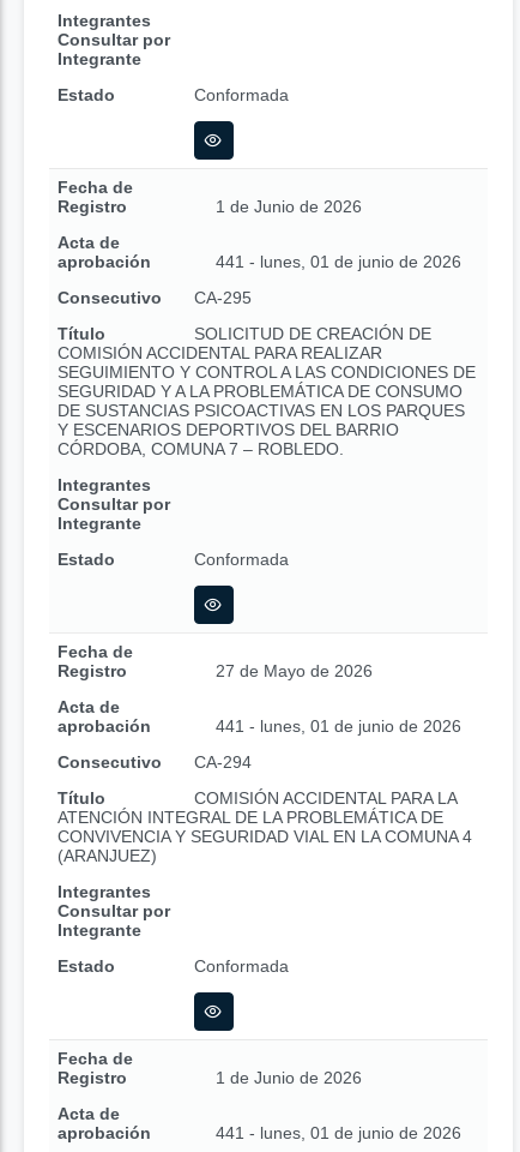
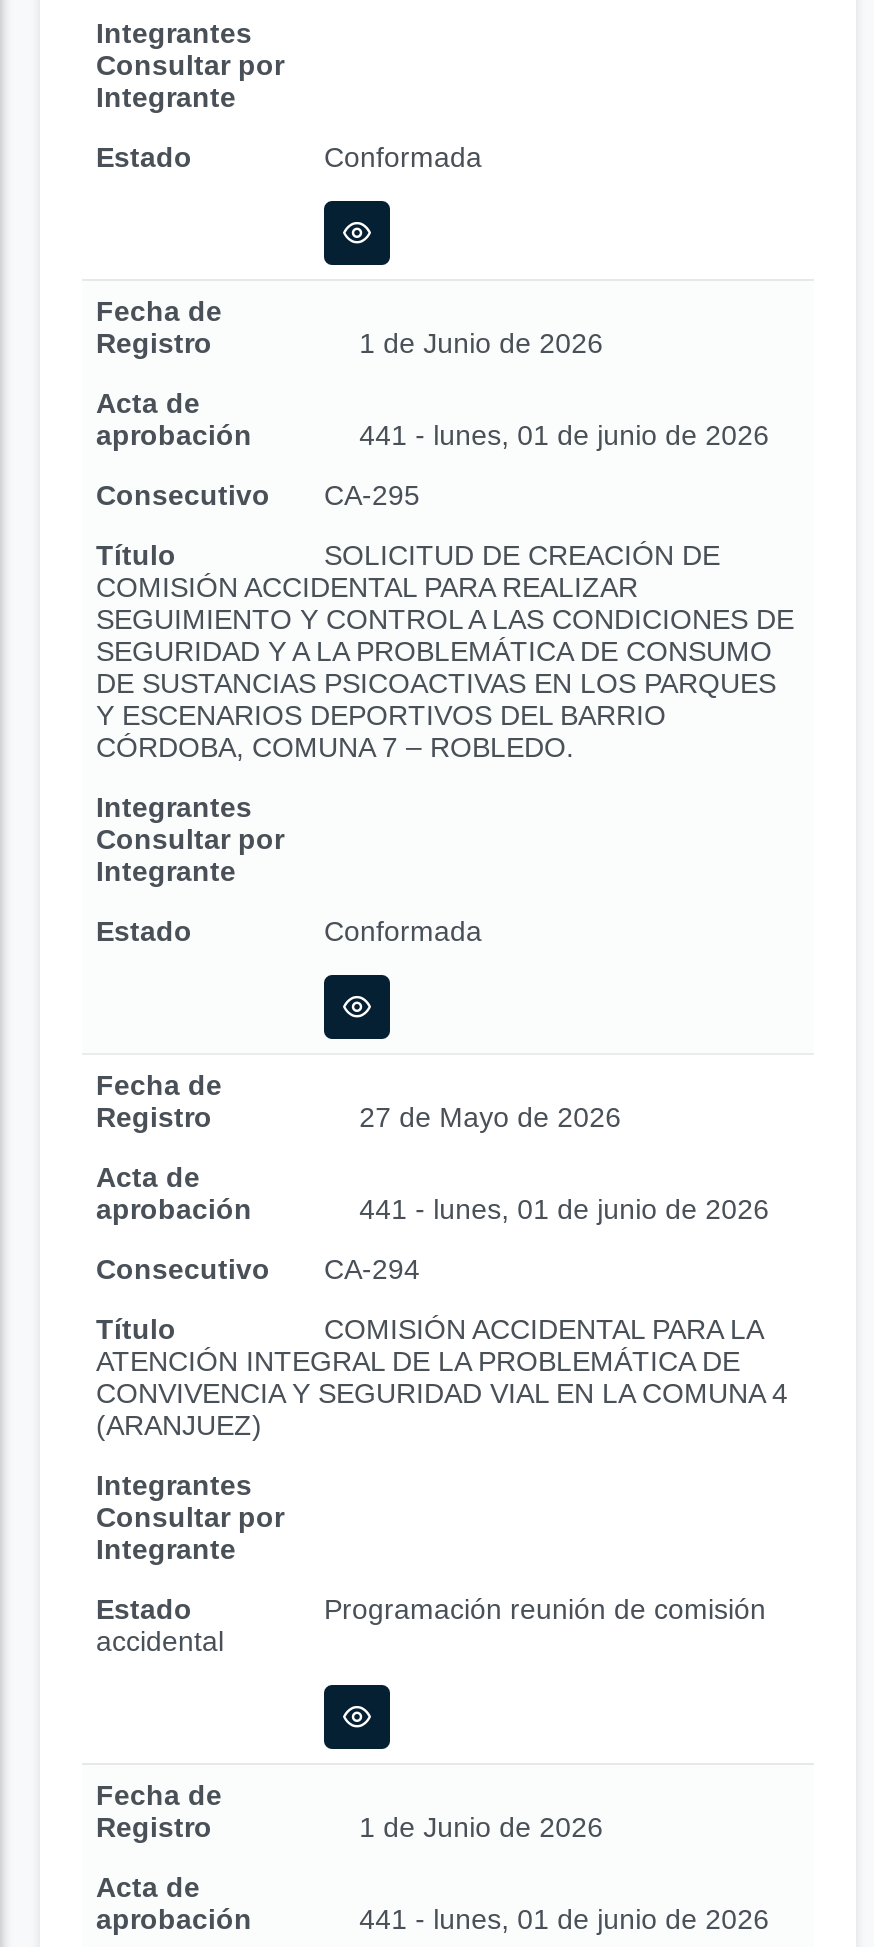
[194,956,289,976] Conformada -> [96,1593,766,1657] Programación reunión de comisión | accidental

